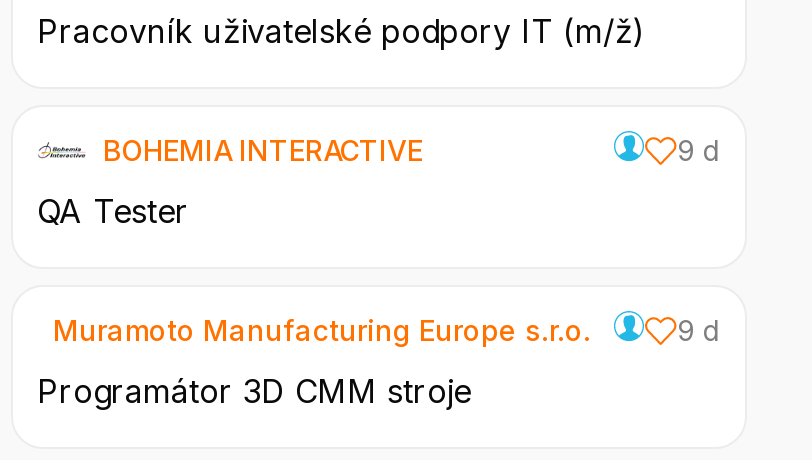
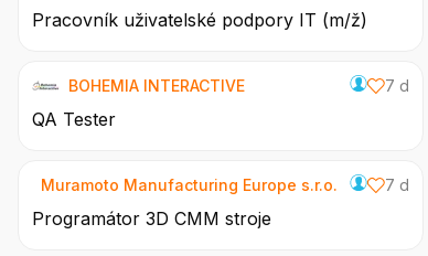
[677,133,721,167] 9 d -> [385,76,409,95] 7 d
[677,313,721,347] 9 d -> [385,175,409,194] 7 d

